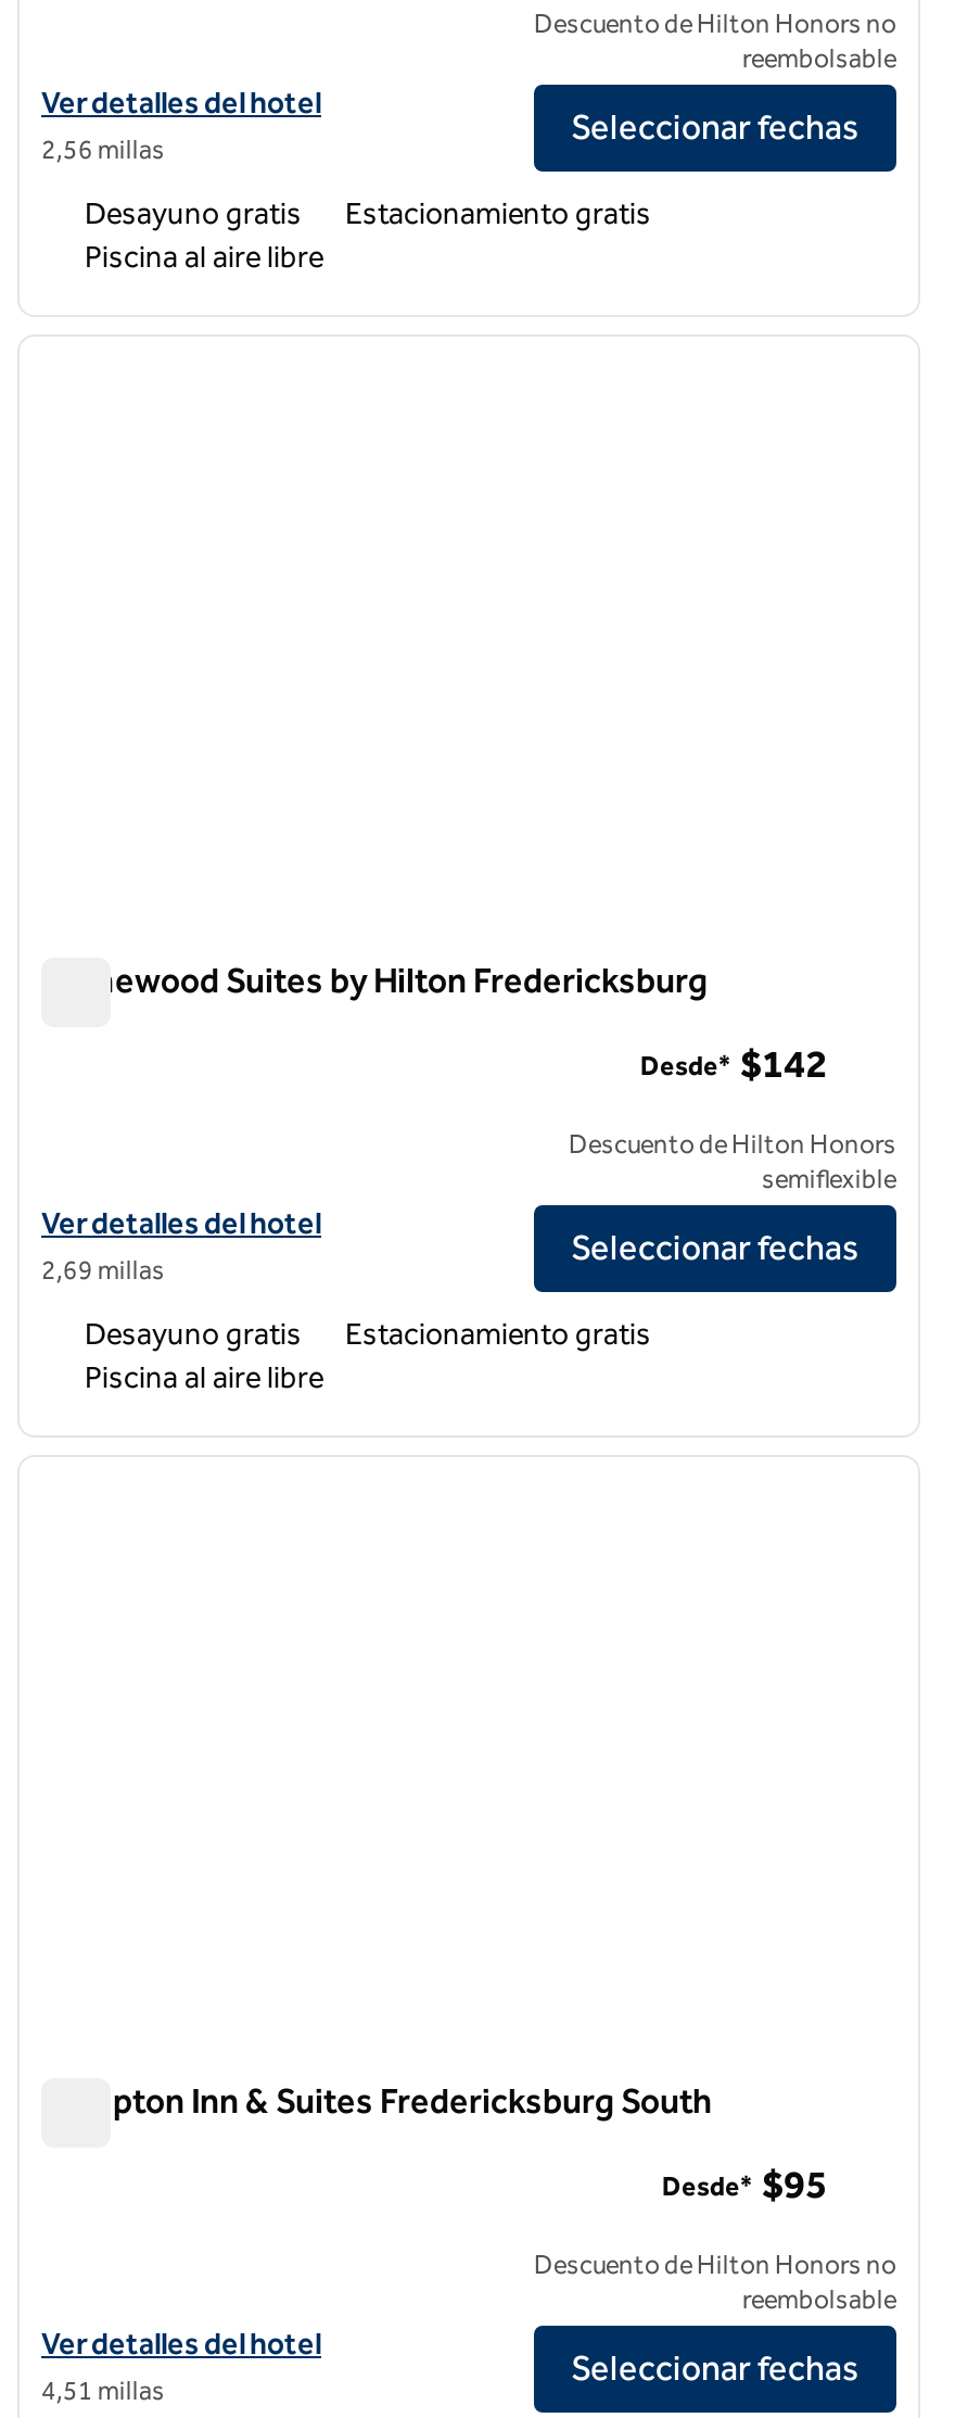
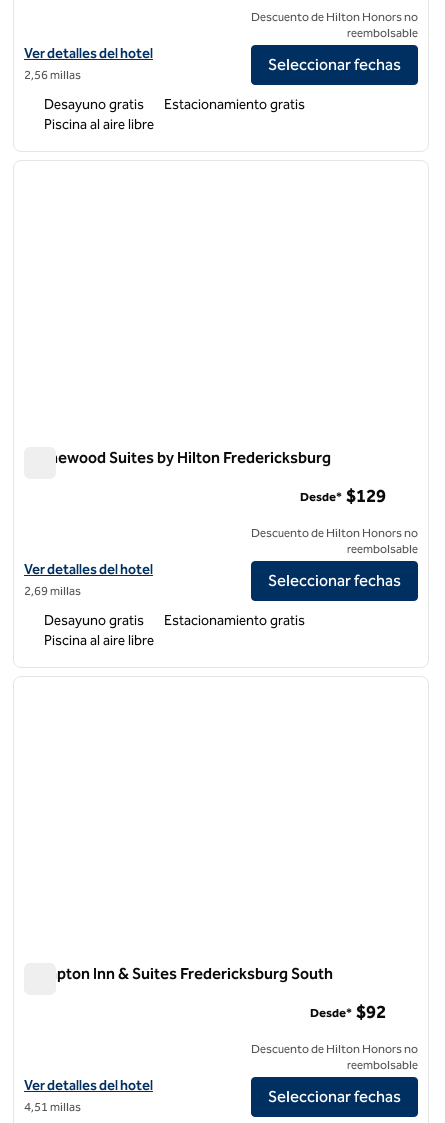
[640,1041,827,1089] Desde* $142 -> [300,485,386,507] Desde* $129
[569,1129,896,1194] Descuento de Hilton Honors | semiflexible -> [251,526,418,556] Descuento de Hilton Honors no | reembolsable
[662,2162,827,2209] Desde* $95 -> [310,1001,386,1023] Desde* $92

